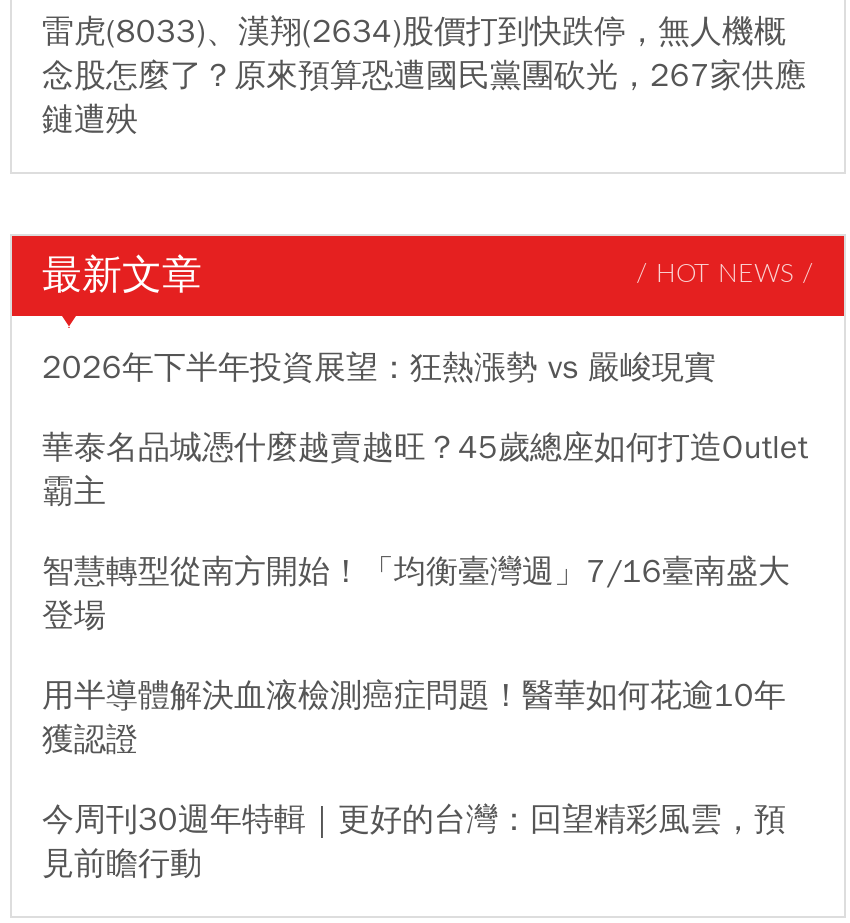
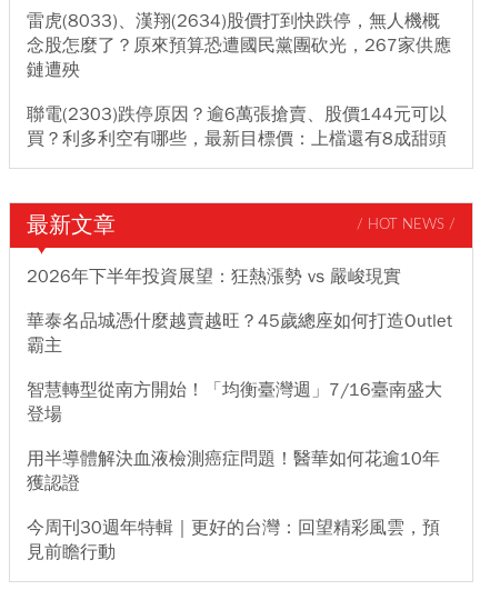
none -> [27,103,447,150] 聯電(2303)跌停原因？逾6萬張搶賣、股價144元可以 | 買？利多利空有哪些，最新目標價：上檔還有8成甜頭

